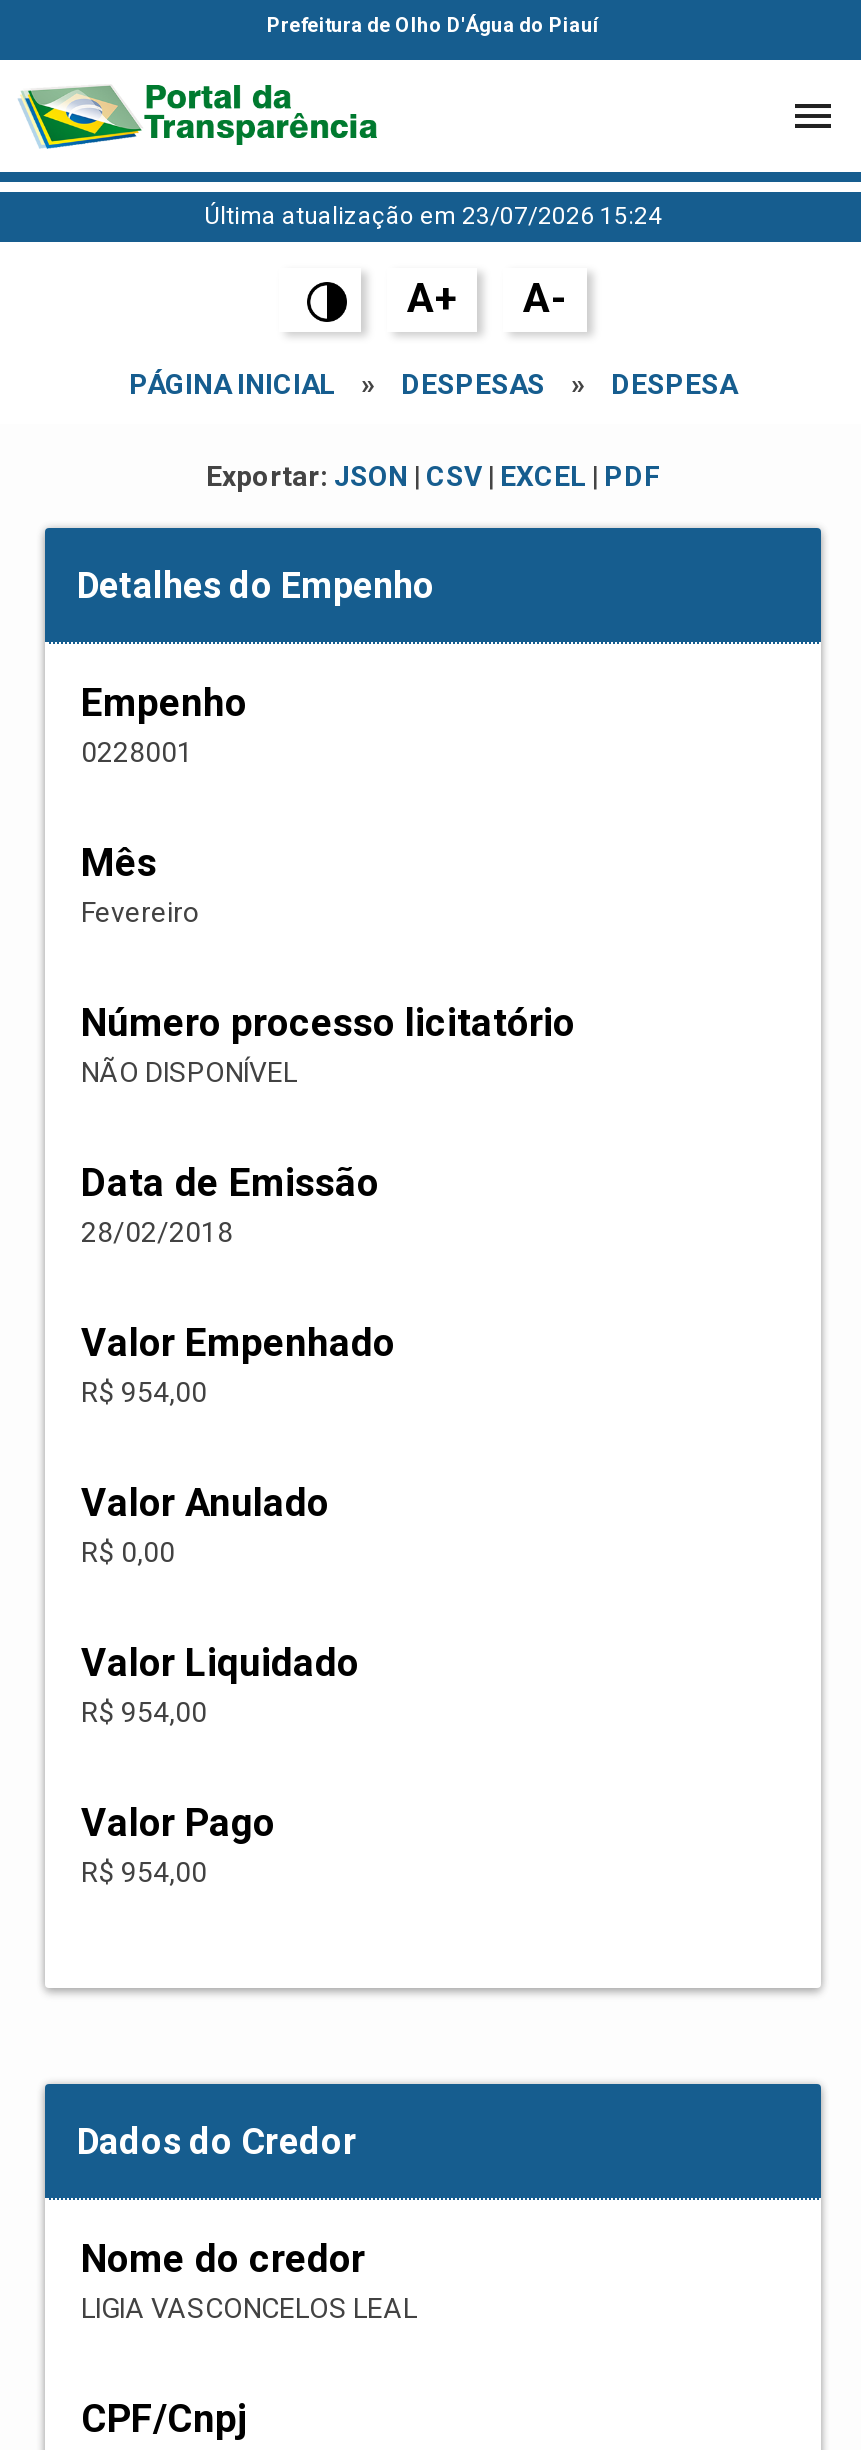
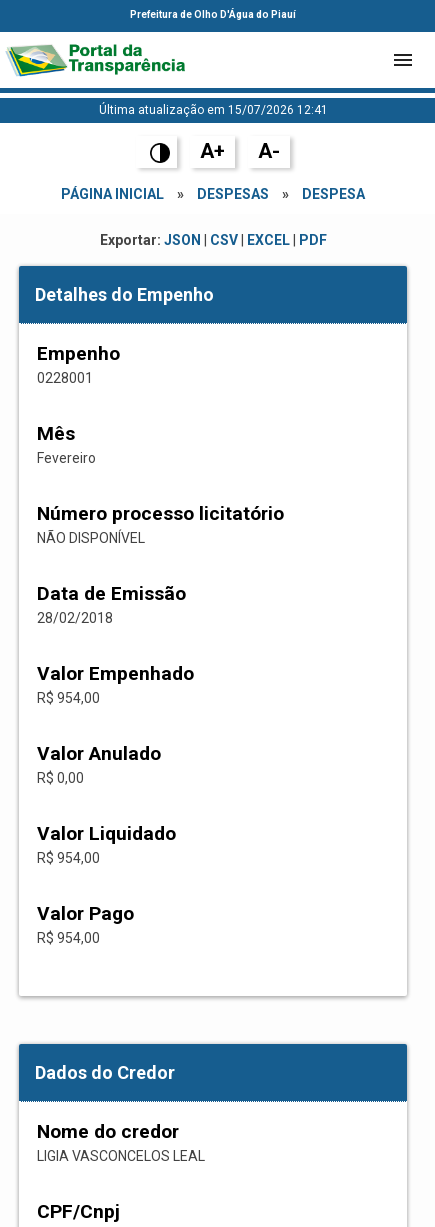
[204,202,662,230] Última atualização em 23/07/2026 15:24 -> [98,103,327,117] Última atualização em 15/07/2026 12:41

